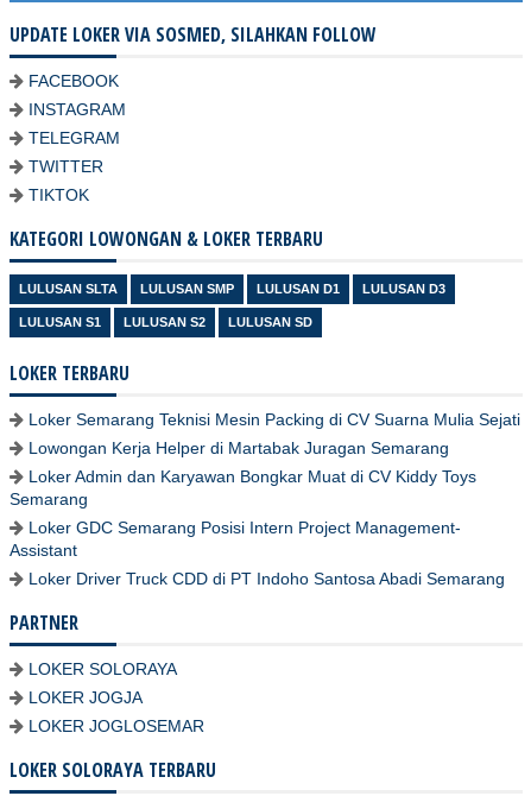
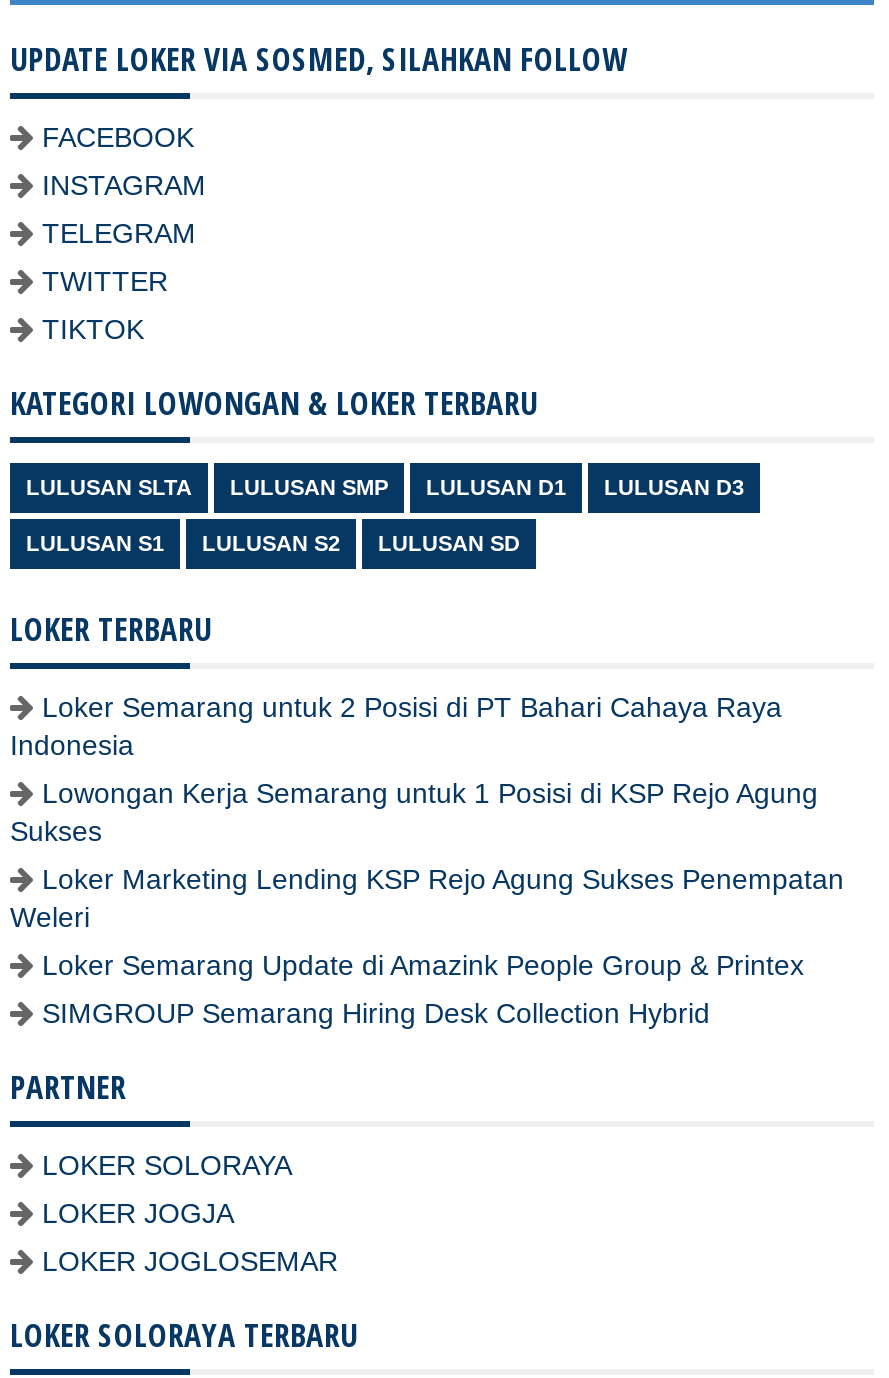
[29,410,520,429] Loker Semarang Teknisi Mesin Packing di CV Suarna Mulia Sejati -> [10,691,782,761] Loker Semarang untuk 2 Posisi di PT Bahari Cahaya Raya | Indonesia
[29,438,449,457] Lowongan Kerja Helper di Martabak Juragan Semarang -> [10,777,818,847] Lowongan Kerja Semarang untuk 1 Posisi di KSP Rejo Agung | Sukses
[10,467,476,508] Loker Admin dan Karyawan Bongkar Muat di CV Kiddy Toys | Semarang -> [10,863,844,933] Loker Marketing Lending KSP Rejo Agung Sukses Penempatan | Weleri
[10,518,461,559] Loker GDC Semarang Posisi Intern Project Management- | Assistant -> [42,949,804,981] Loker Semarang Update di Amazink People Group & Printex
[29,569,505,588] Loker Driver Truck CDD di PT Indoho Santosa Abadi Semarang -> [42,997,710,1029] SIMGROUP Semarang Hiring Desk Collection Hybrid

